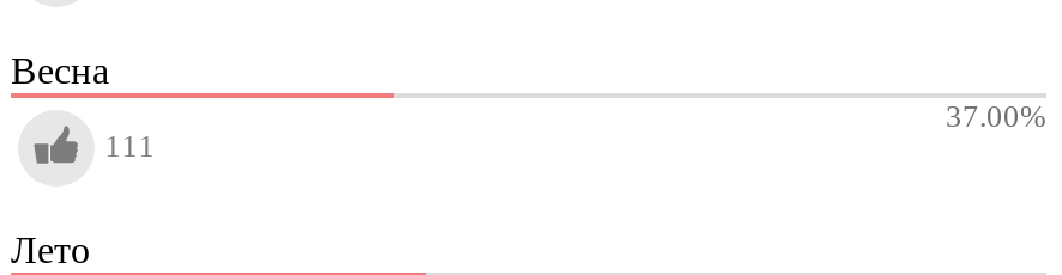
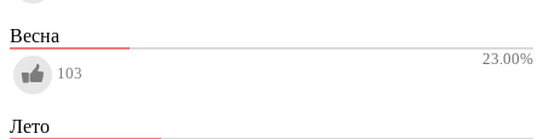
[946,100,1046,134] 37.00% -> [482,51,533,68] 23.00%
[105,131,155,165] 111 -> [57,66,83,83] 103

